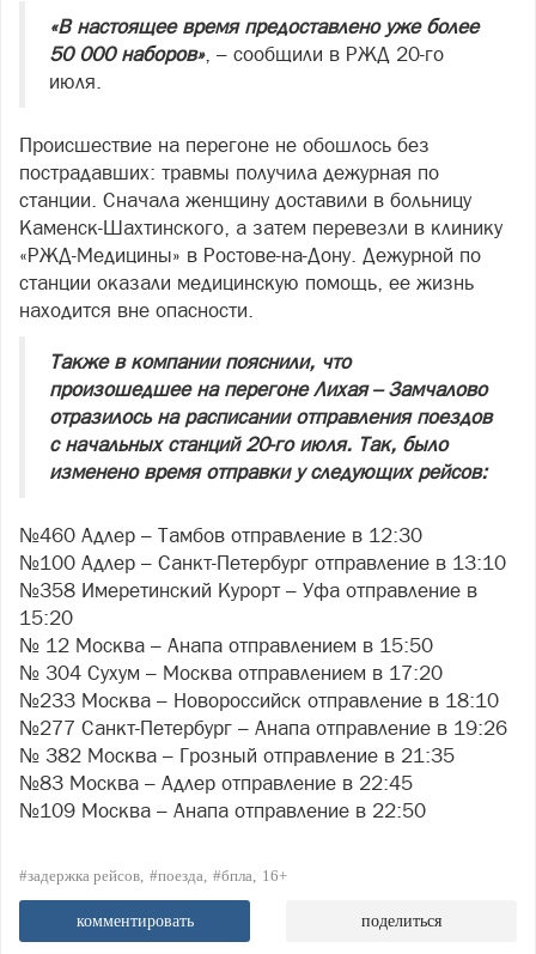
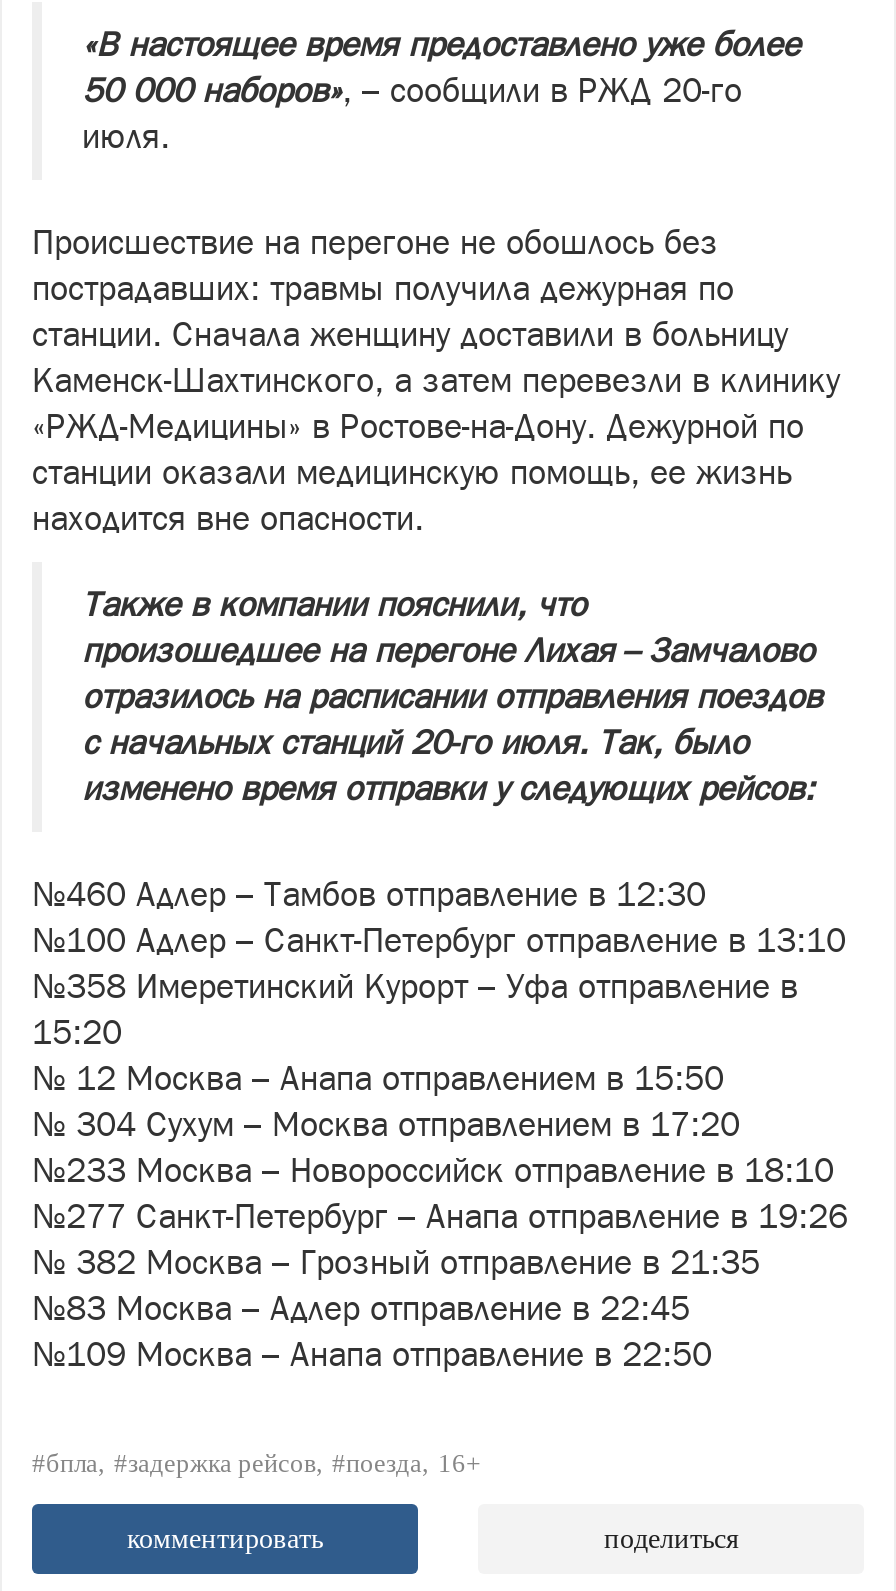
[19,867,287,885] #задержка рейсов #поезда #бпла 16+ -> [32,1448,480,1478] #бпла #задержка рейсов #поезда 16+

